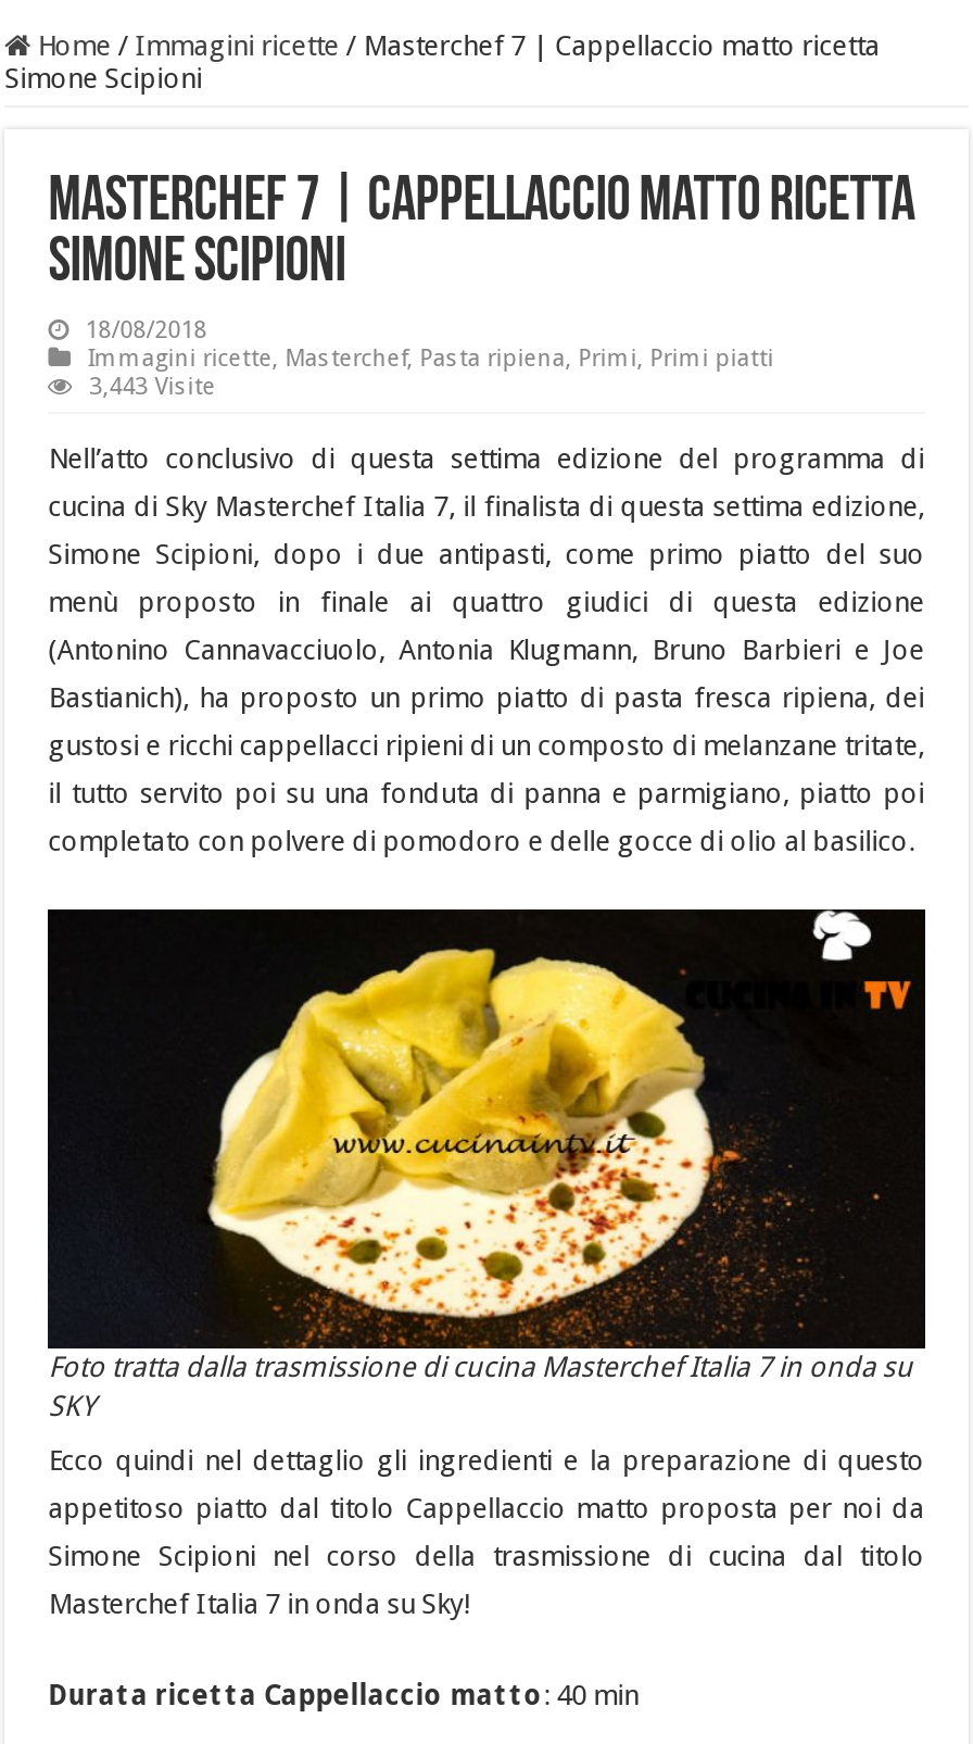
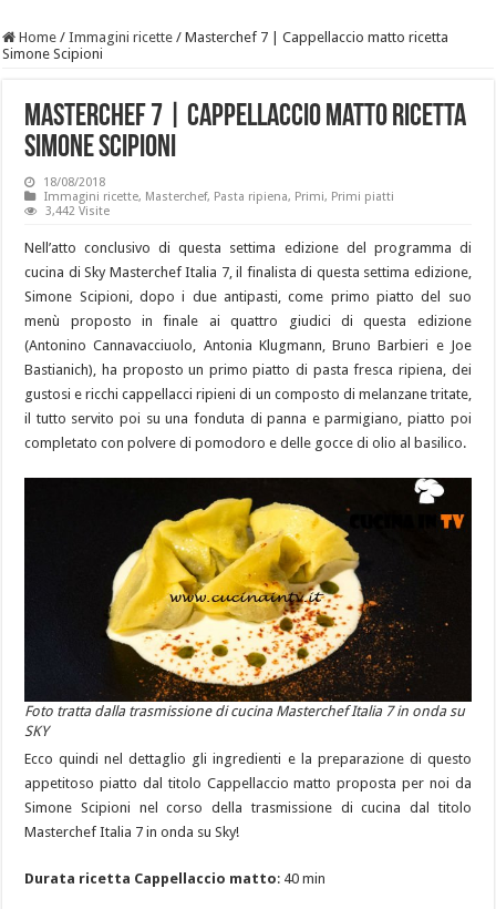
[89,372,215,401] 3,443 Visite -> [46,204,110,218] 3,442 Visite

